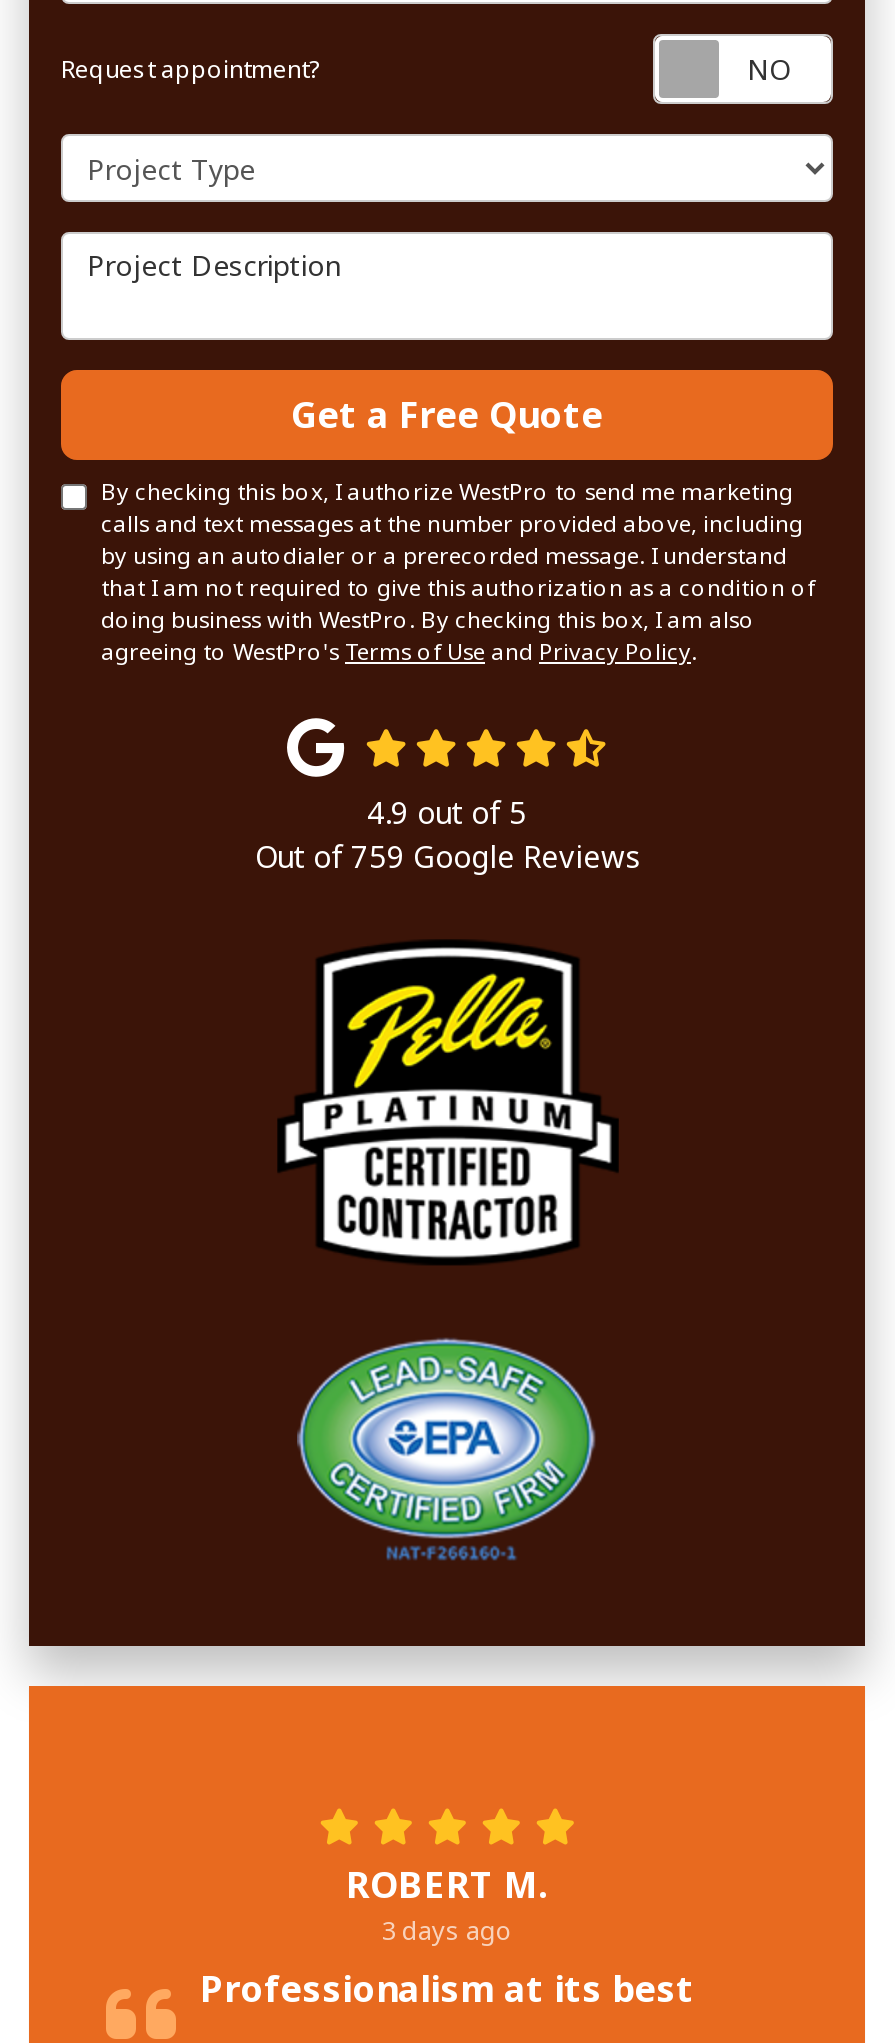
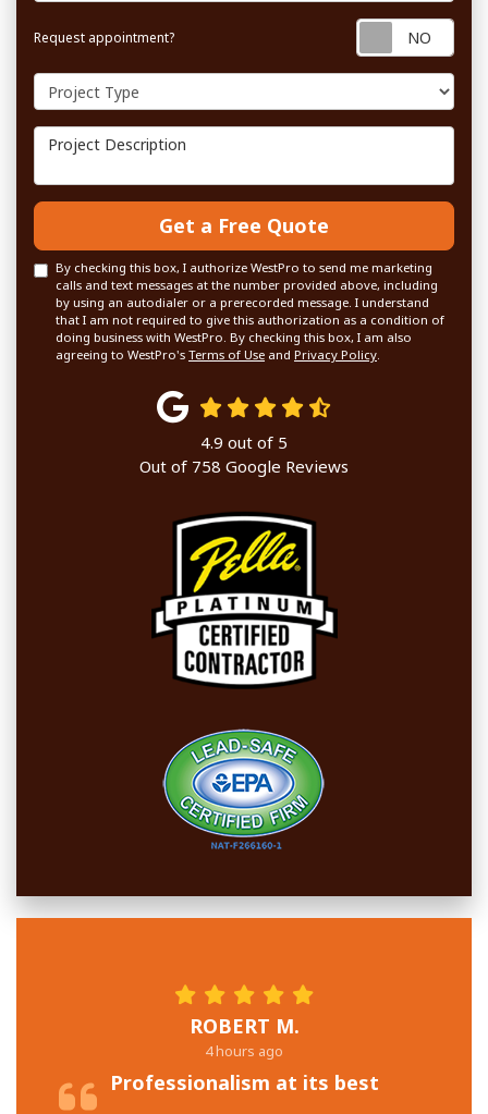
[255,836,639,876] Out of 759 Google Reviews -> [139,455,349,477] Out of 758 Google Reviews
[382,1912,512,1948] 3 days ago -> [205,1041,283,1061] 4 hours ago

